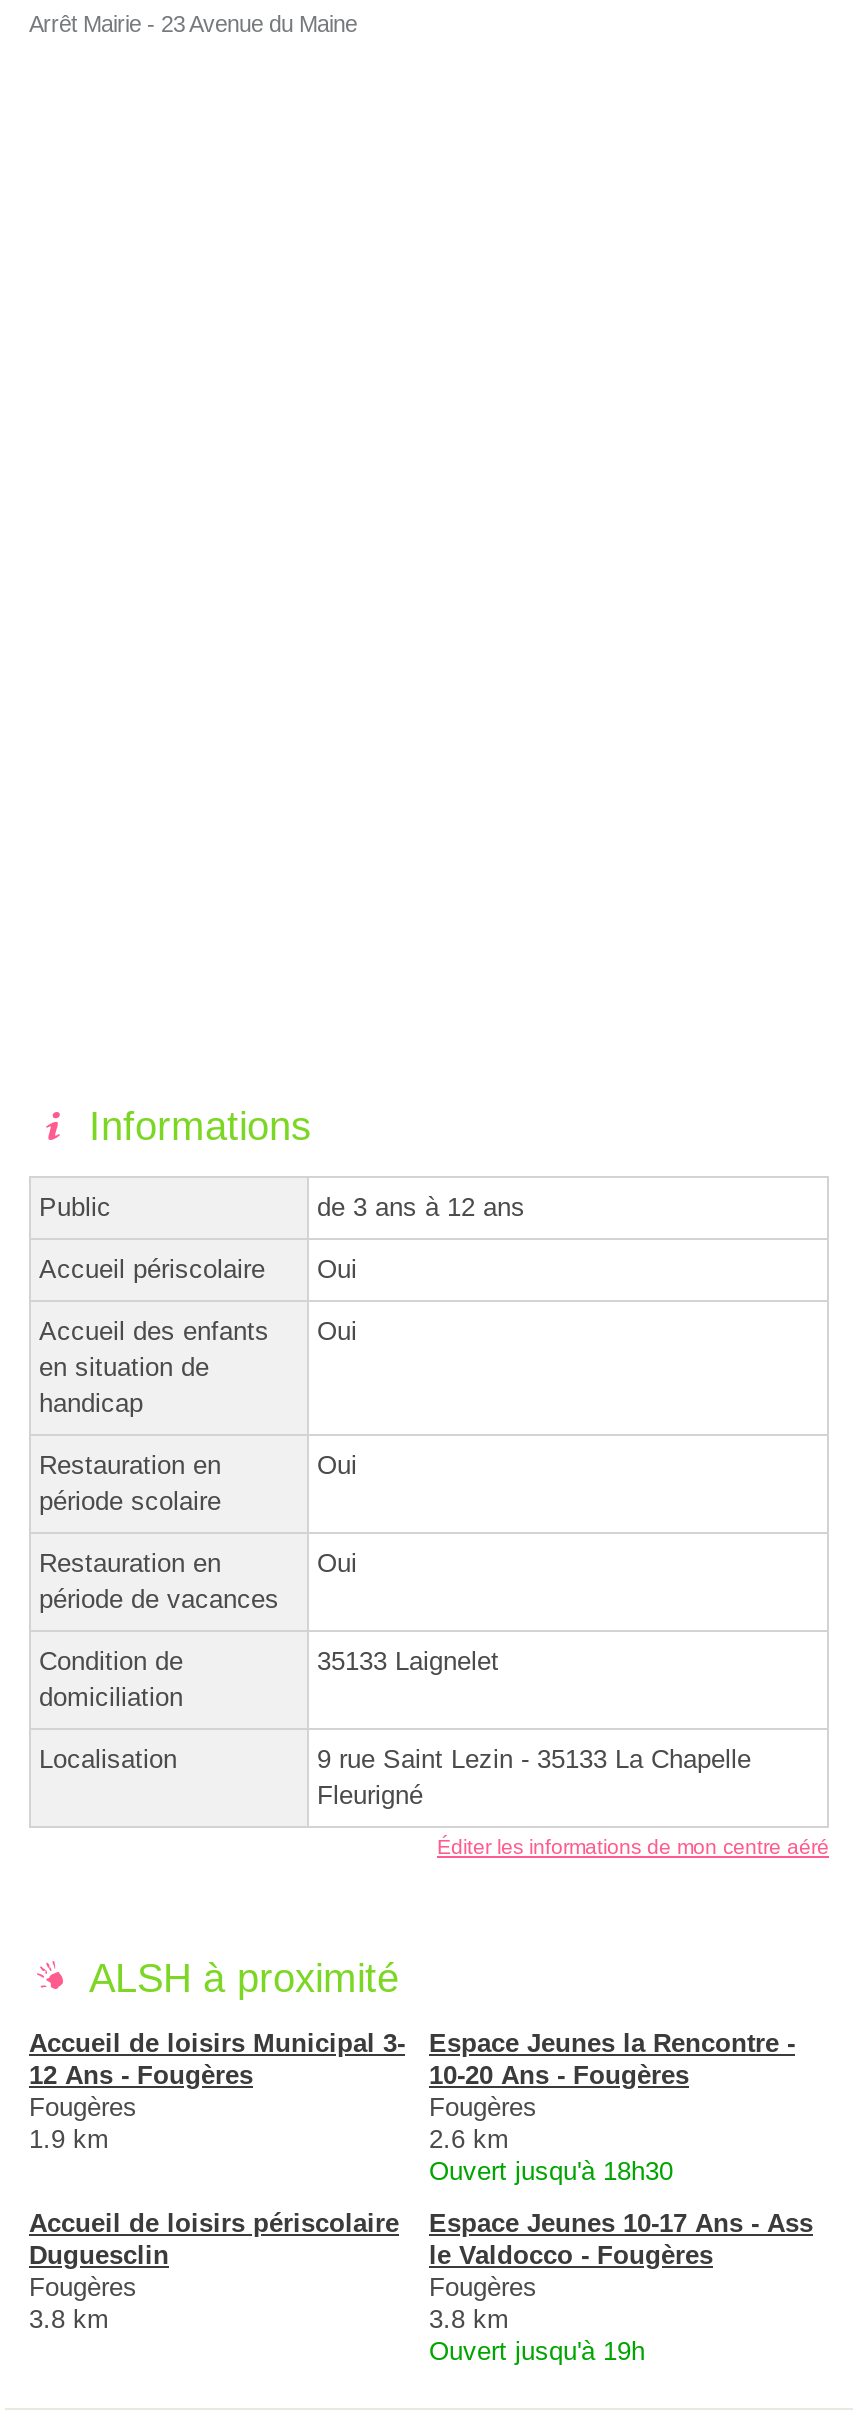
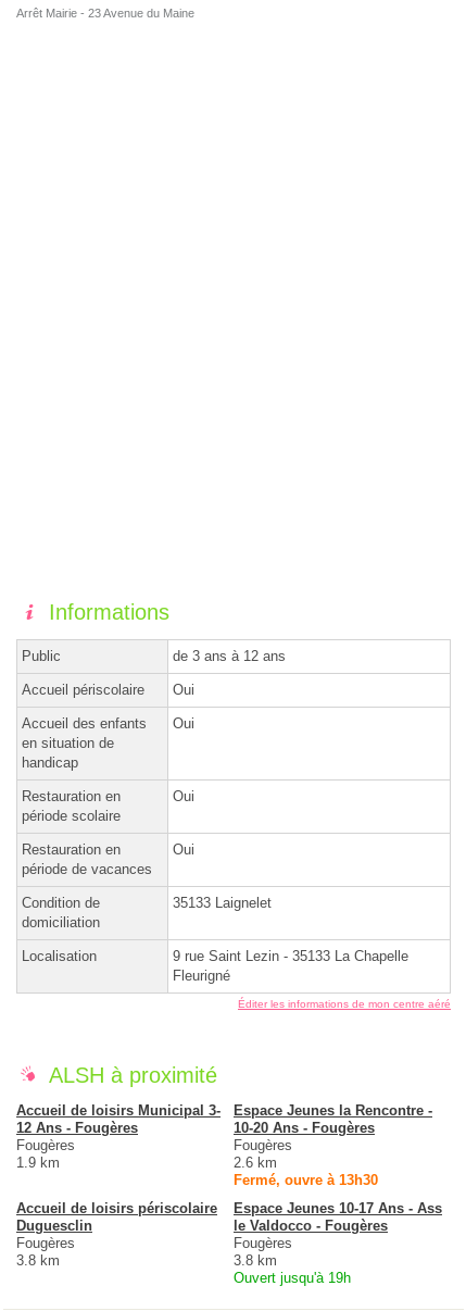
[429,2155,673,2185] Ouvert jusqu'à 18h30 -> [234,1171,378,1188] Fermé, ouvre à 13h30

